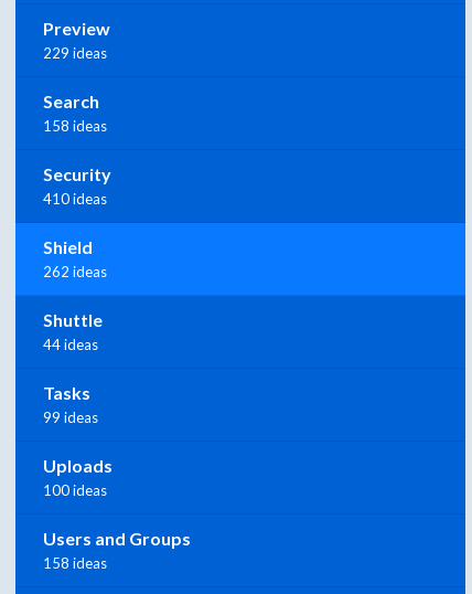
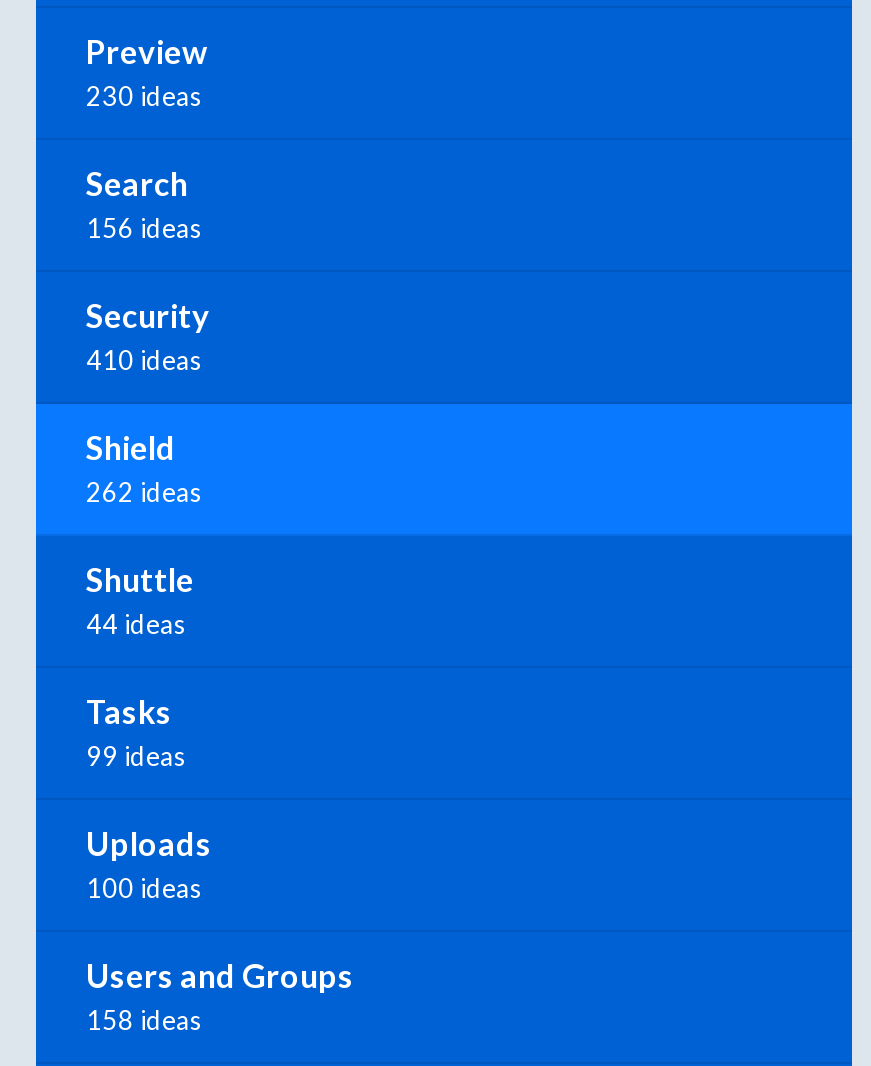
[43,45,107,62] 229 ideas -> [86,81,202,113] 230 ideas
[43,117,107,135] 158 ideas -> [86,213,202,245] 156 ideas

